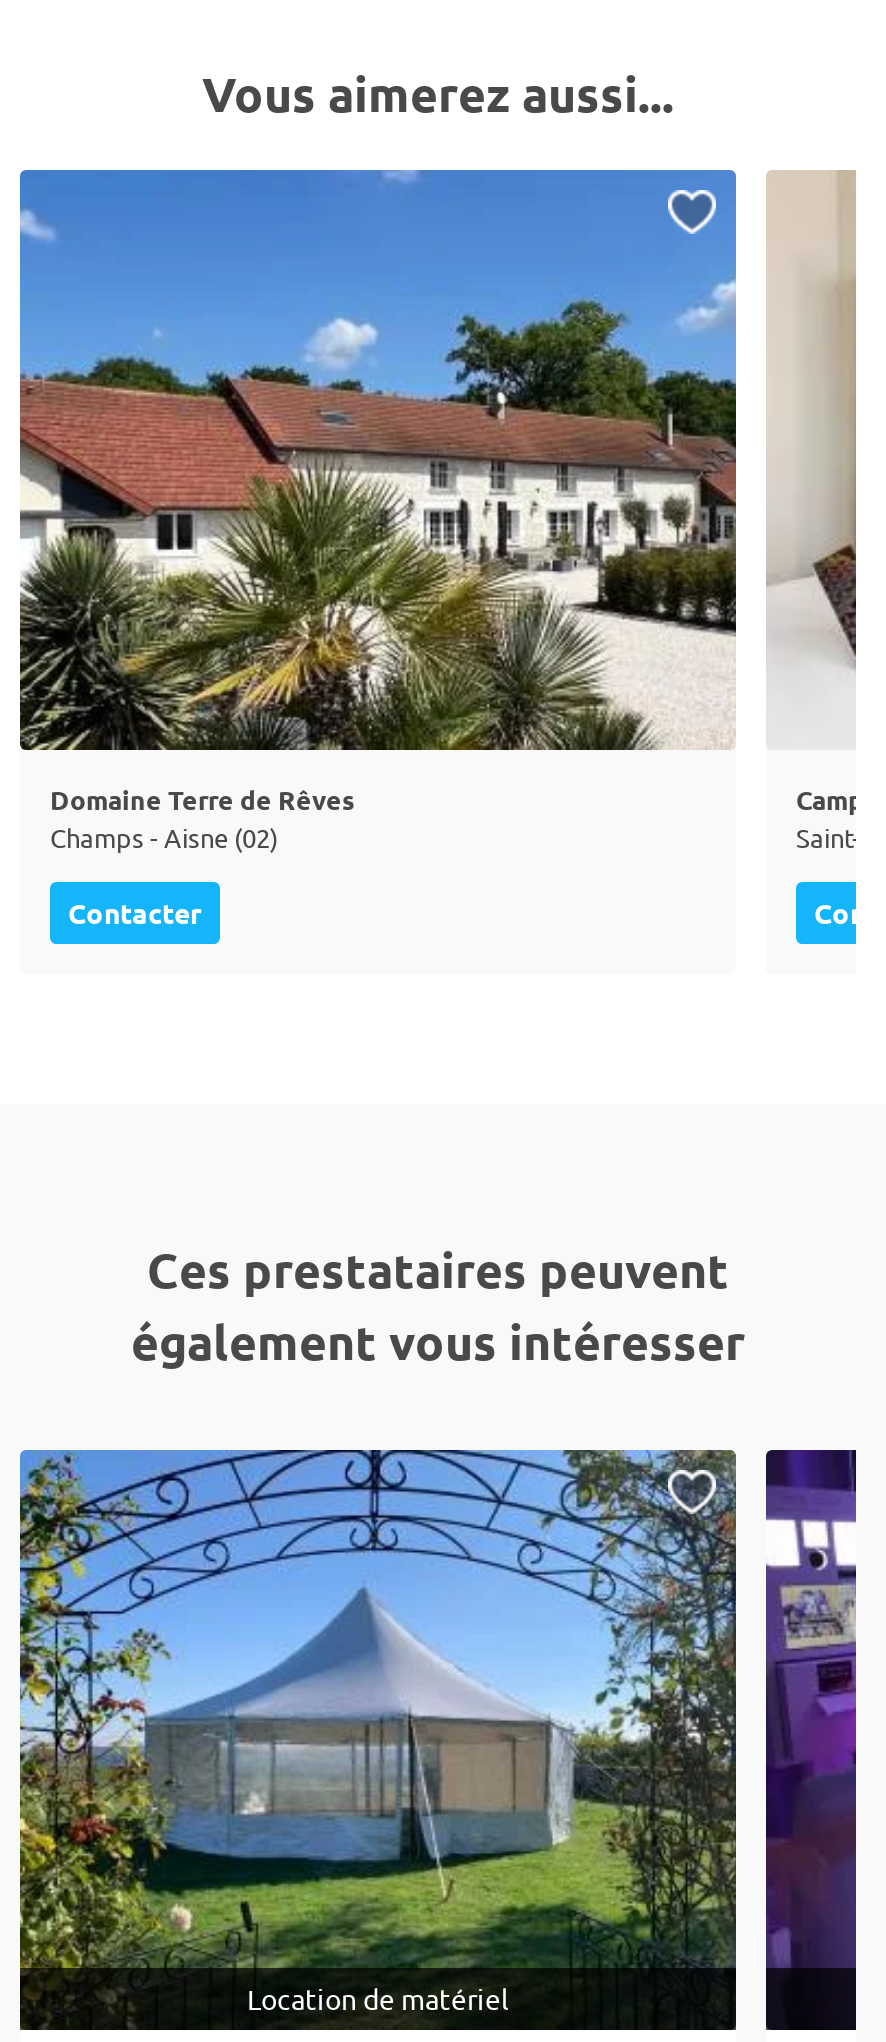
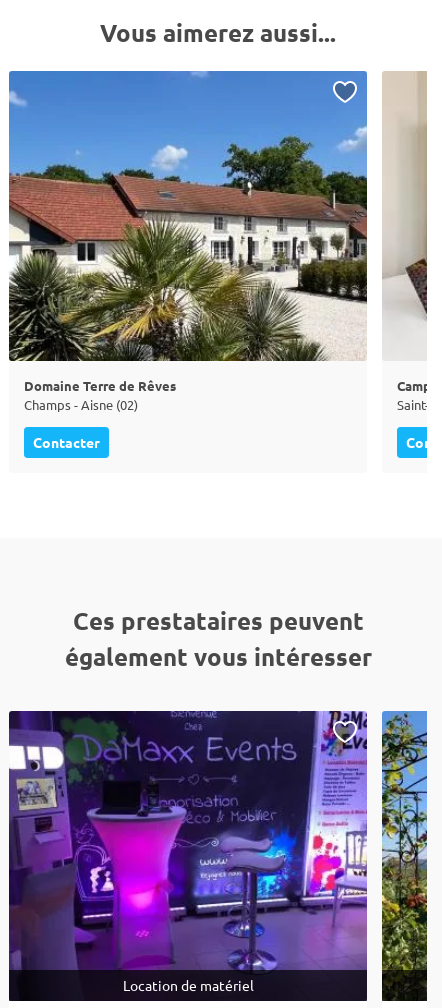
[18,1447,738,2033] [image] -> [8,710,368,1002] [image]
[764,1449,858,1999] [image] -> [381,711,428,1002] [image]

